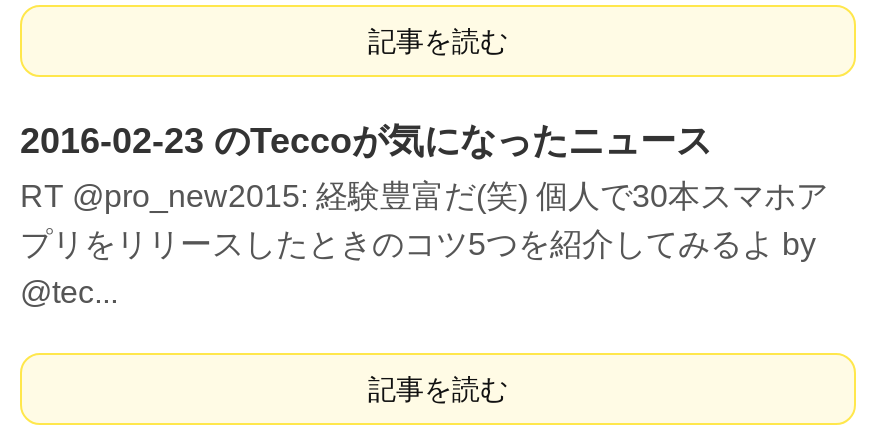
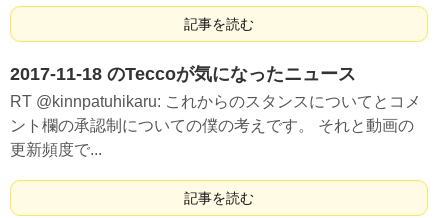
[20,120,828,308] 2016-02-23 のTeccoが気になったニュース | RT @pro_new2015: 経験豊富だ(笑) 個人で30本スマホア | プリをリリースしたときのコツ5つを紹介してみるよ by | @tec... -> [10,64,421,158] 2017-11-18 のTeccoが気になったニュース | RT @kinnpatuhikaru: これからのスタンスについてとコメ | ント欄の承認制についての僕の考えです。 それと動画の | 更新頻度で...

